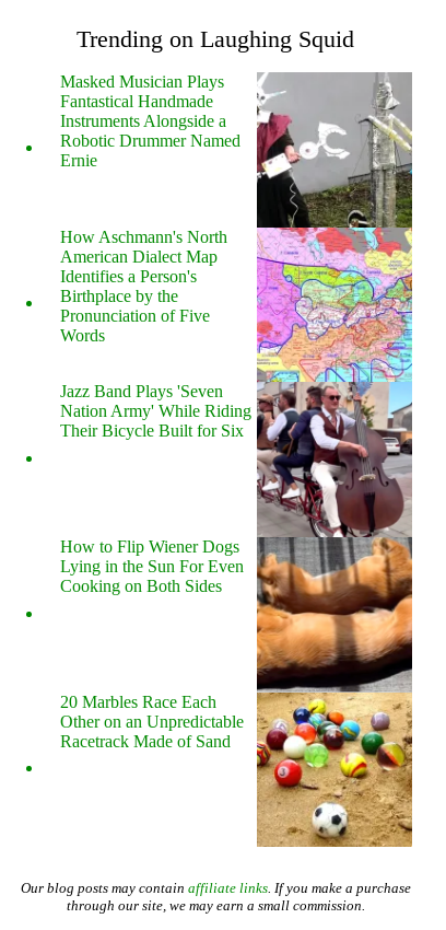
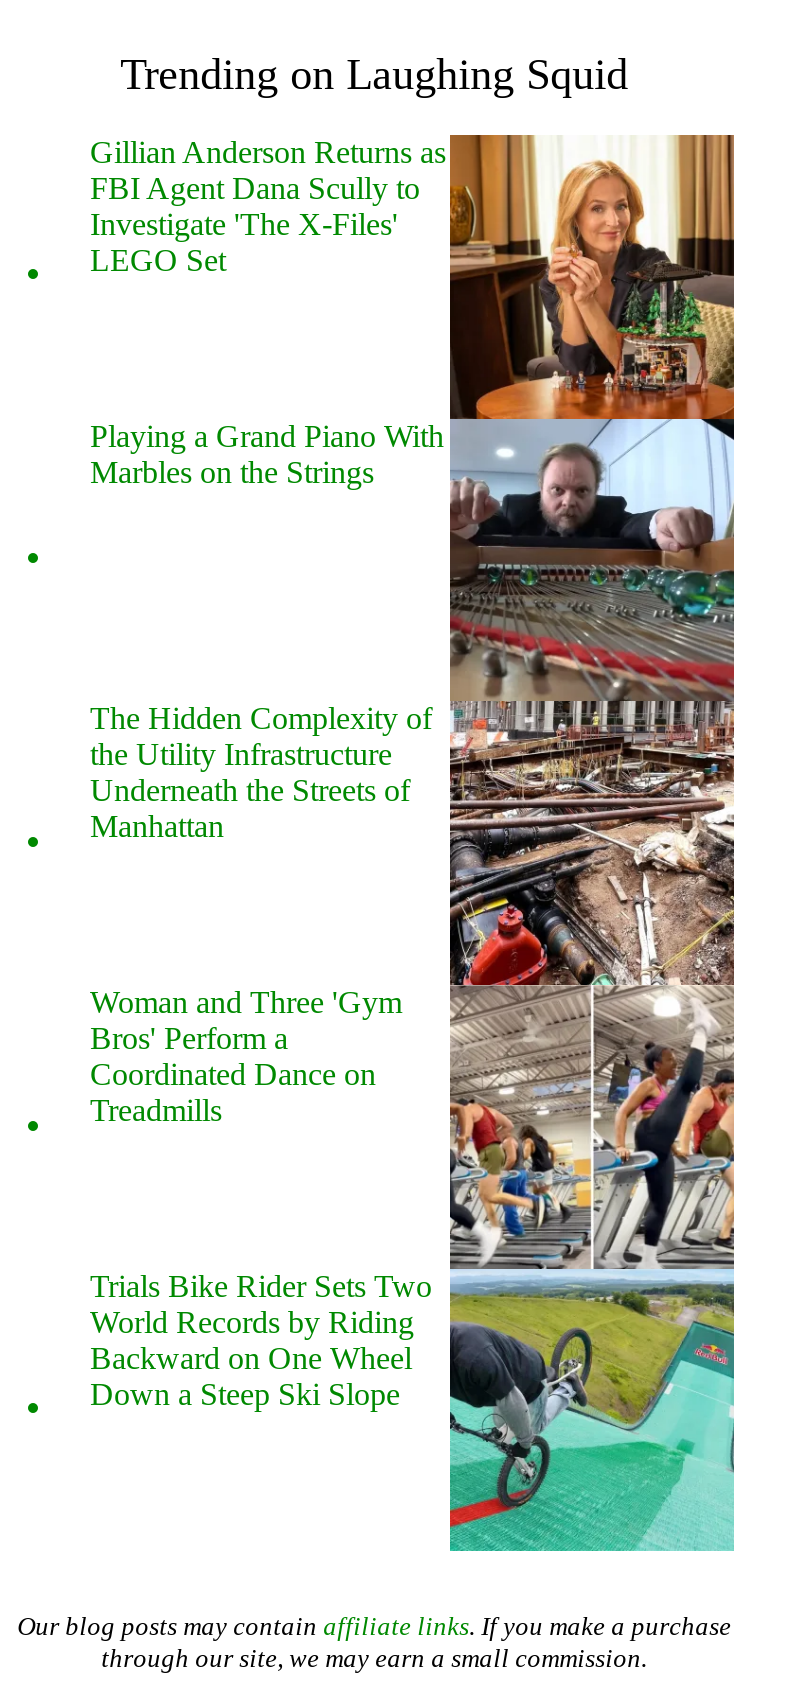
[60,72,240,169] Masked Musician Plays | Fantastical Handmade | Instruments Alongside a | Robotic Drummer Named | Ernie -> [90,135,446,277] Gillian Anderson Returns as | FBI Agent Dana Scully to | Investigate 'The X-Files' | LEGO Set
[60,72,413,848] [image] | Jazz Band Plays 'Seven | Nation Army' While Riding | Their Bicycle Built for Six -> [90,133,736,1553] [image] | The Hidden Complexity of | the Utility Infrastructure | Underneath the Streets of | Manhattan
[60,227,227,344] How Aschmann's North | American Dialect Map | Identifies a Person's | Birthplace by the | Pronunciation of Five | Words -> [90,418,444,488] Playing a Grand Piano With | Marbles on the Strings
[60,537,244,595] How to Flip Wiener Dogs | Lying in the Sun For Even | Cooking on Both Sides -> [90,985,402,1127] Woman and Three 'Gym | Bros' Perform a | Coordinated Dance on | Treadmills
[60,692,244,750] 20 Marbles Race Each | Other on an Unpredictable | Racetrack Made of Sand -> [90,1268,432,1410] Trials Bike Rider Sets Two | World Records by Riding | Backward on One Wheel | Down a Steep Ski Slope

